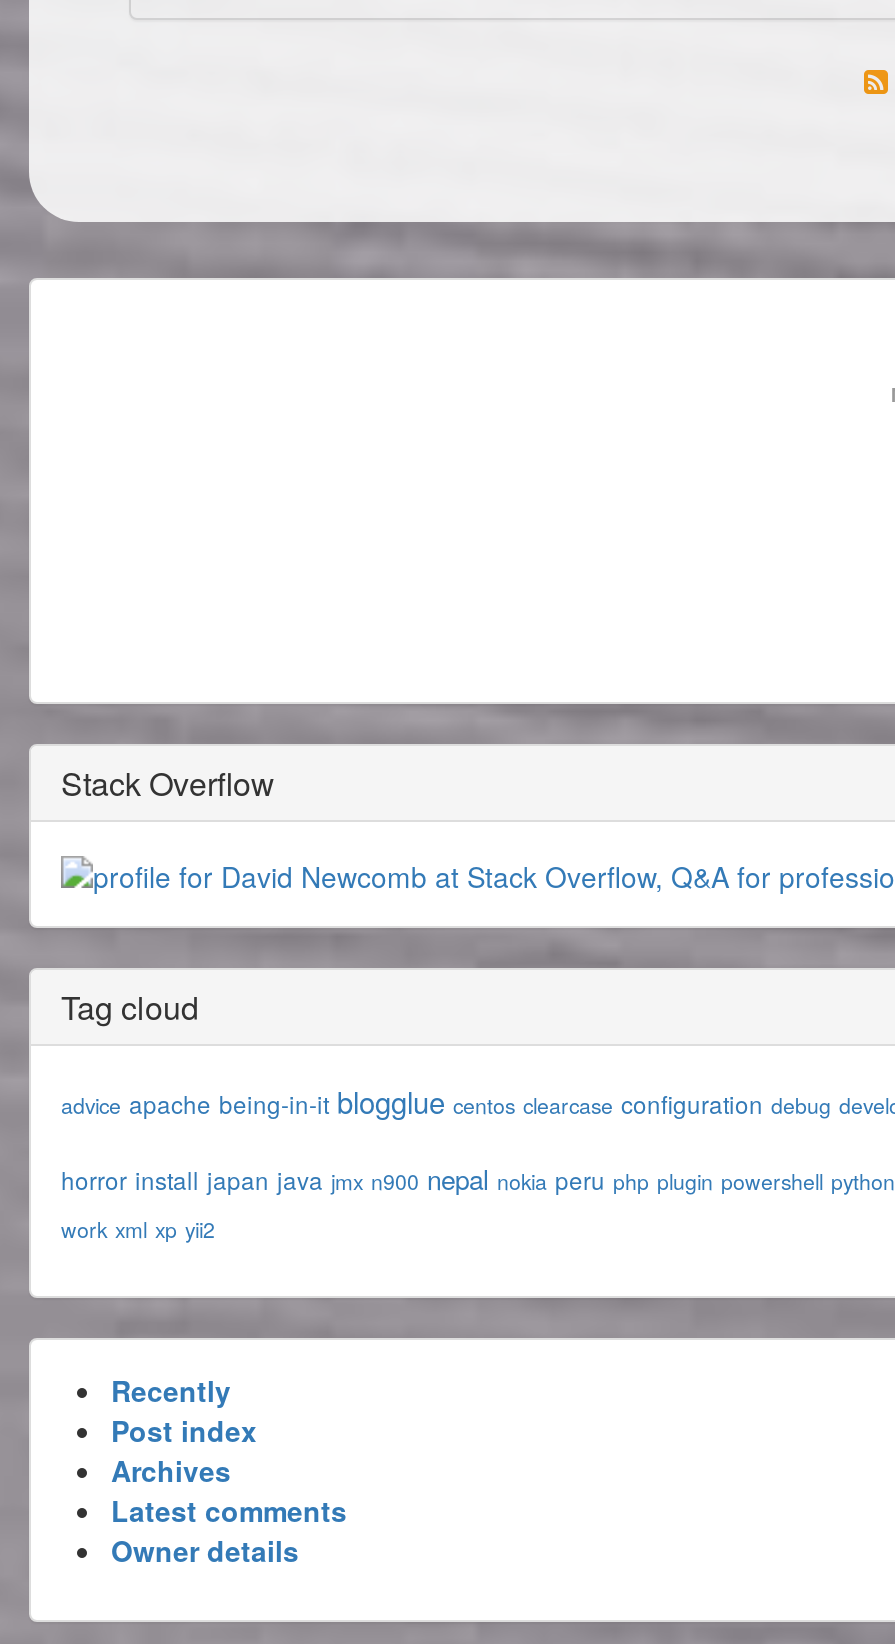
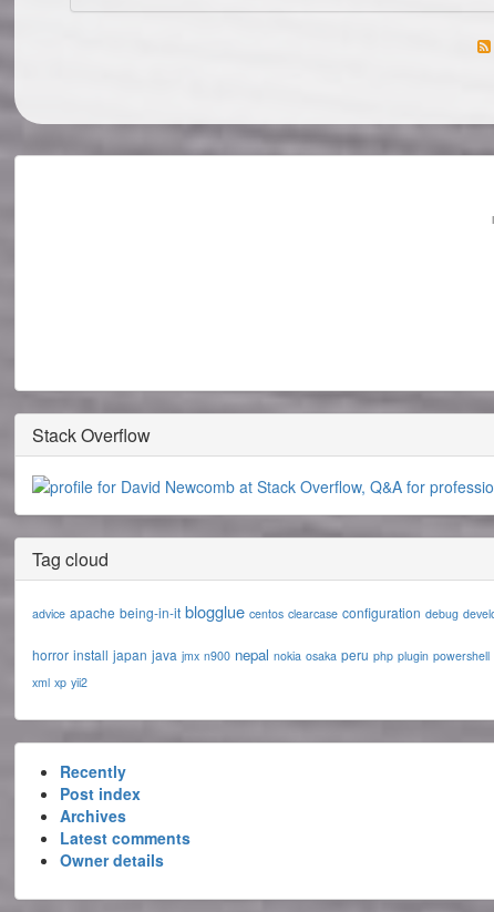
[61,1161,895,1245] horror install japan java jmx n900 nepal nokia peru php plugin powershell python | work xml xp yii2 -> [32,644,490,691] horror install japan java jmx n900 nepal nokia osaka peru php plugin powershell | xml xp yii2

